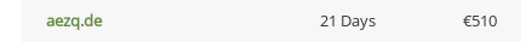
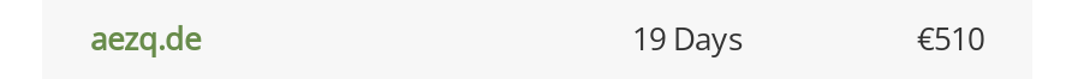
[319,10,375,31] 21 Days -> [632,17,743,60] 19 Days

